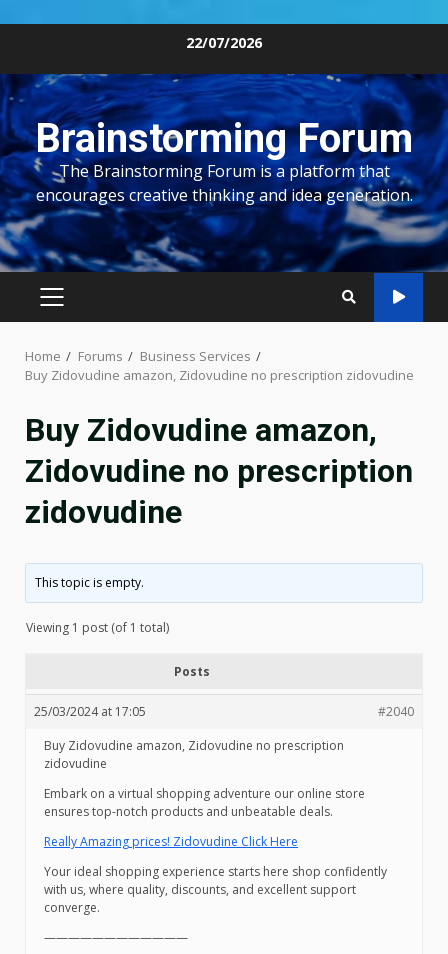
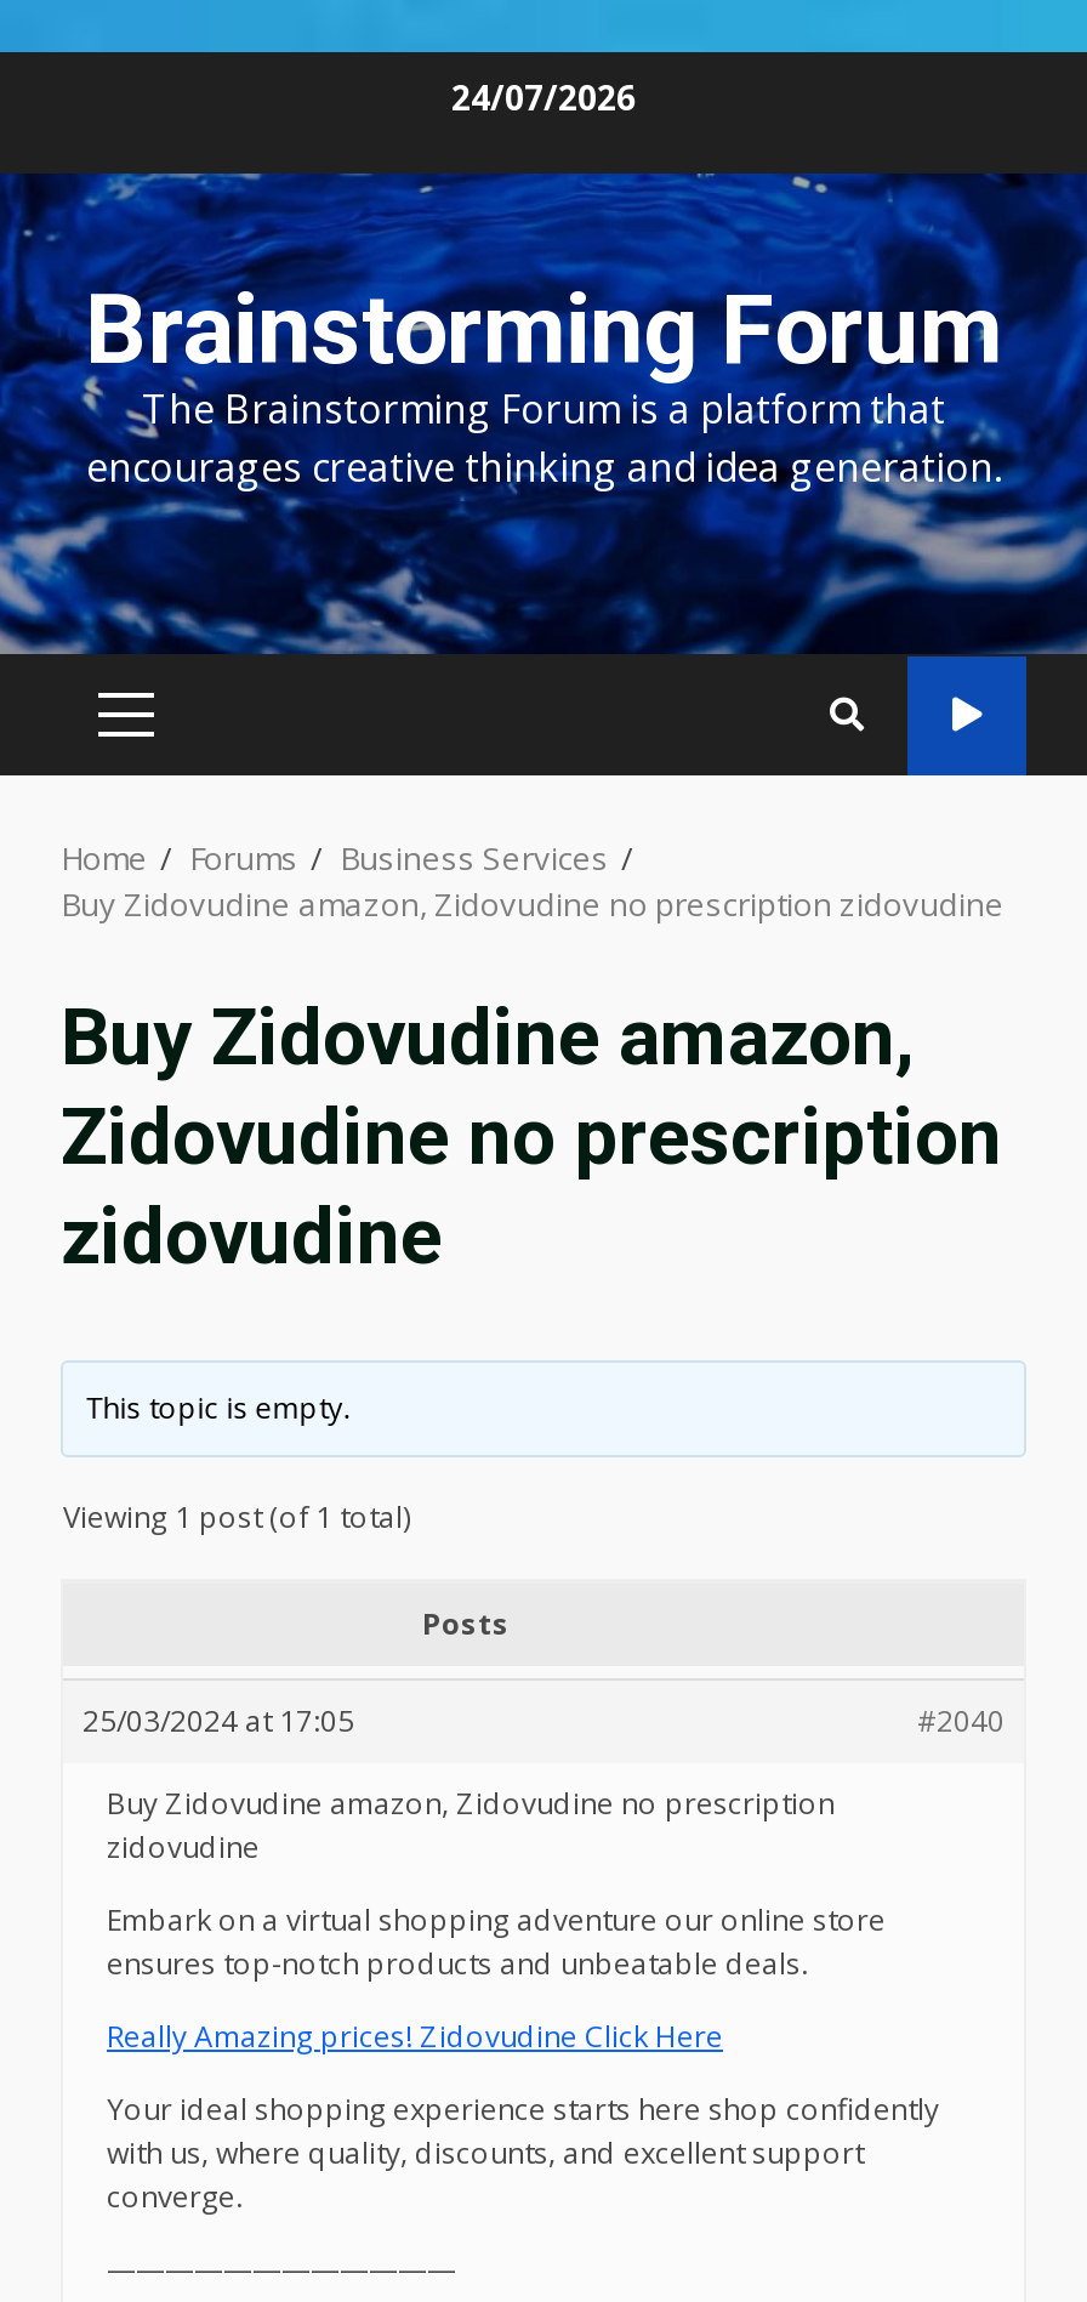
[186,32,262,51] 22/07/2026 -> [451,73,636,119] 24/07/2026

